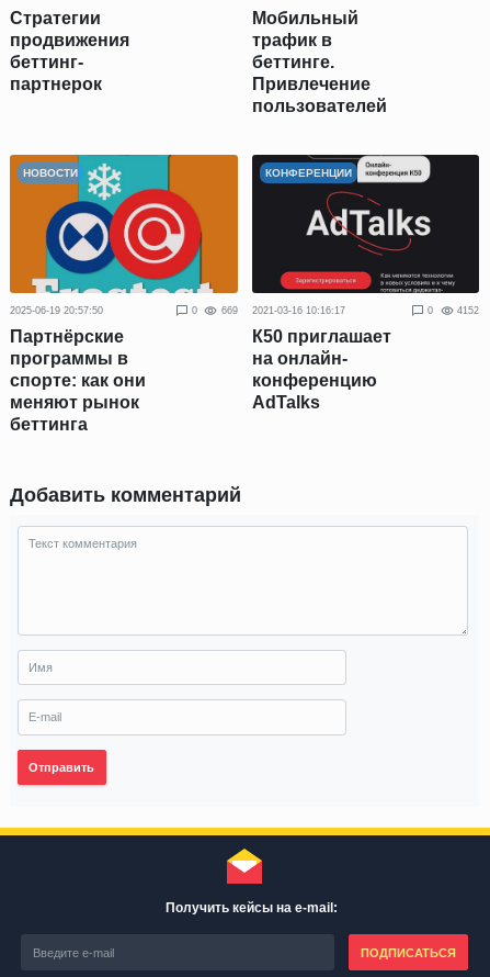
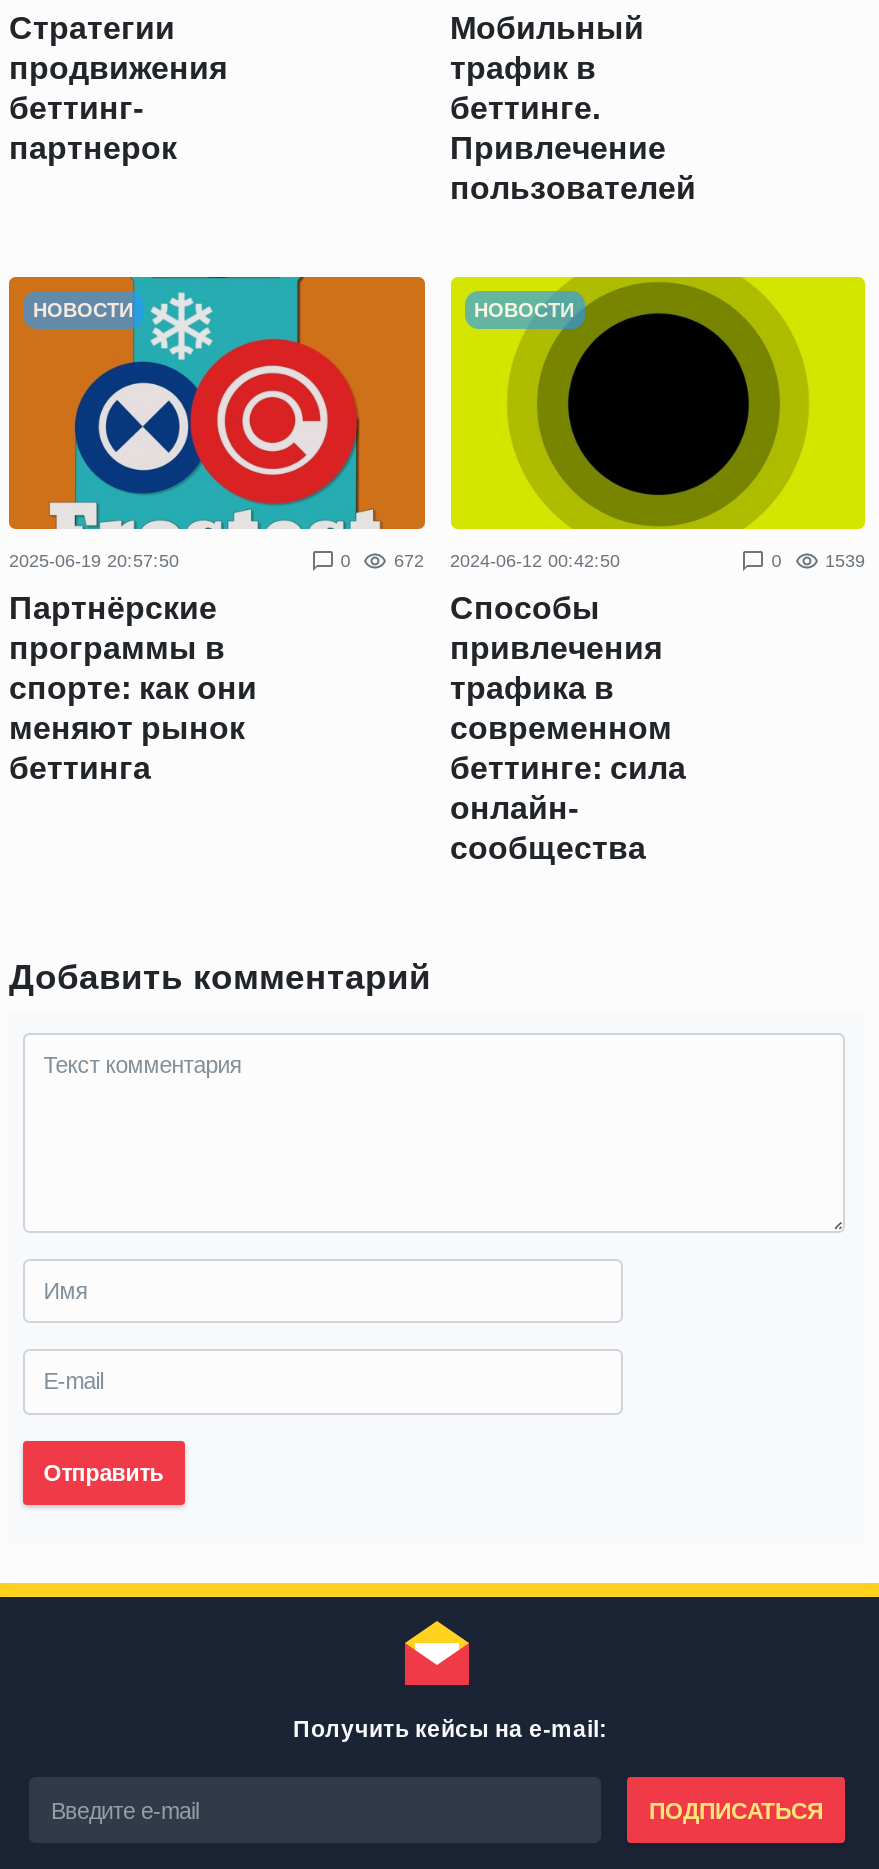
[251,154,480,294] [image] | КОНФЕРЕНЦИИ -> [449,275,867,531] [image] | НОВОСТИ
[221,306,237,316] 669 -> [394,552,424,572] 672
[252,306,345,316] 2021-03-16 10:16:17 -> [450,552,620,572] 2024-06-12 00:42:50
[457,306,479,316] 4152 -> [825,552,865,572] 1539
[252,327,391,411] К50 приглашает | на онлайн- | конференцию | AdTalks -> [450,591,686,865] Способы | привлечения | трафика в | современном | беттинге: сила | онлайн- | сообщества

